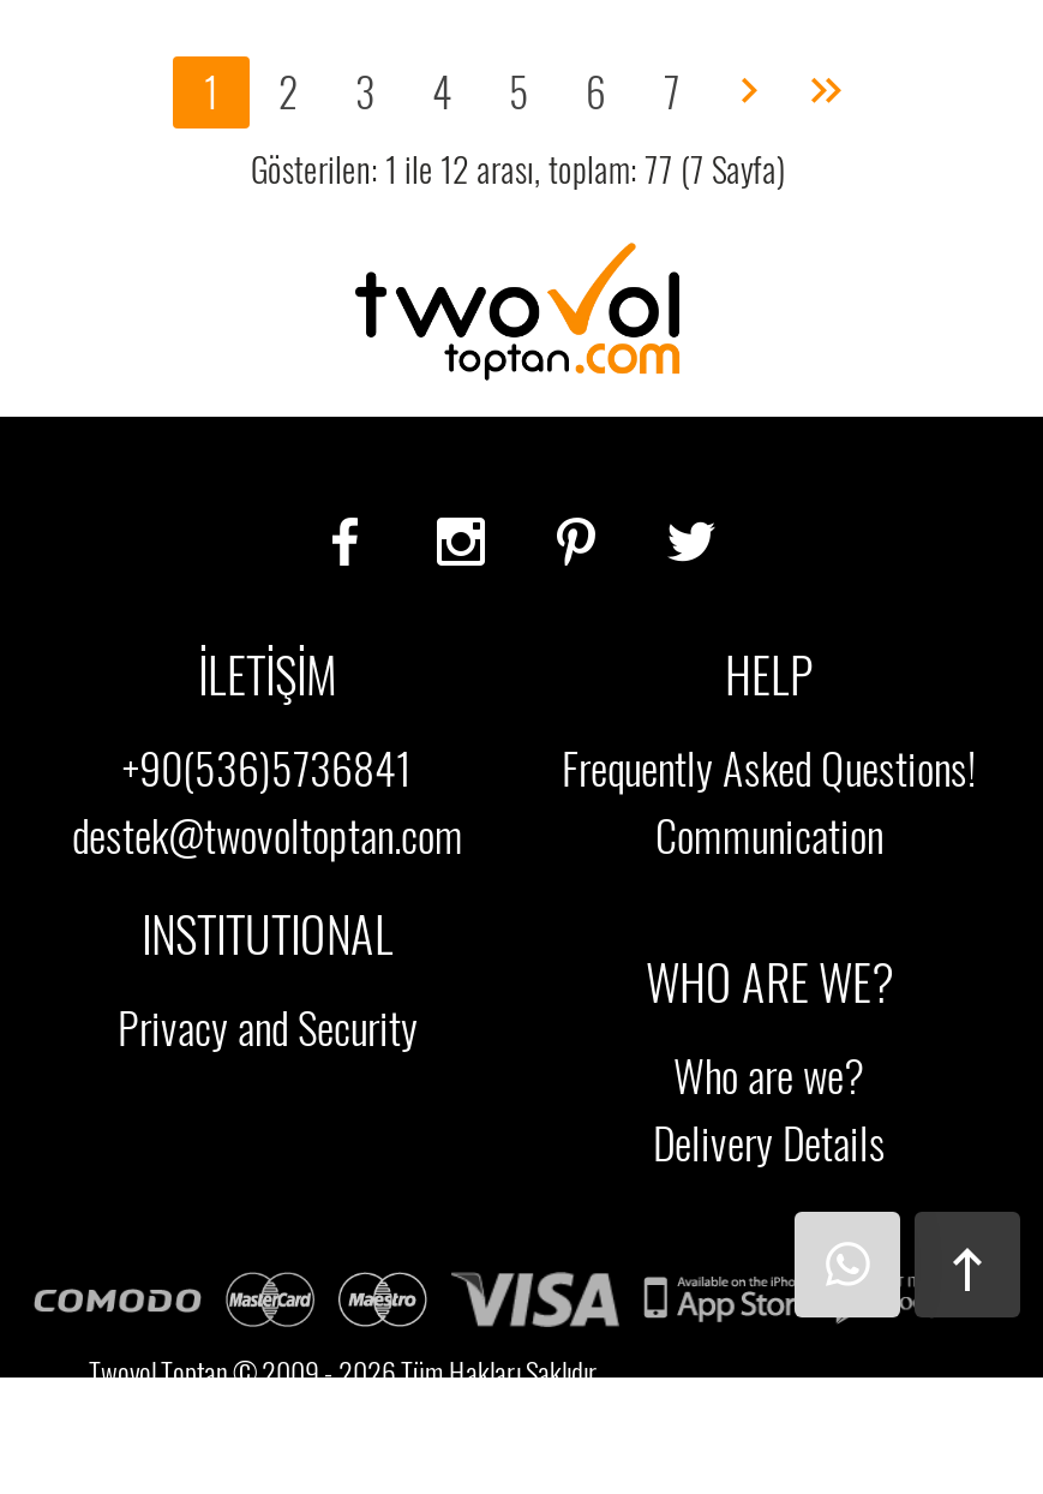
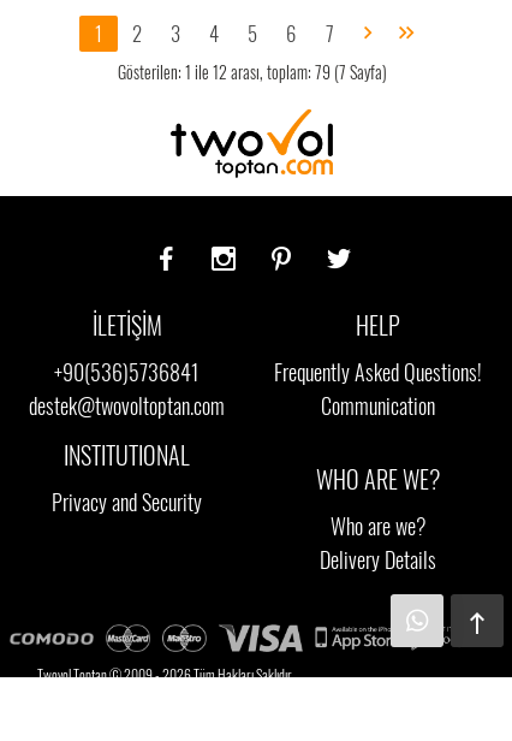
[251,143,786,194] Gösterilen: 1 ile 12 arası, toplam: 77 (7 Sayfa) -> [118,59,387,84] Gösterilen: 1 ile 12 arası, toplam: 79 (7 Sayfa)

